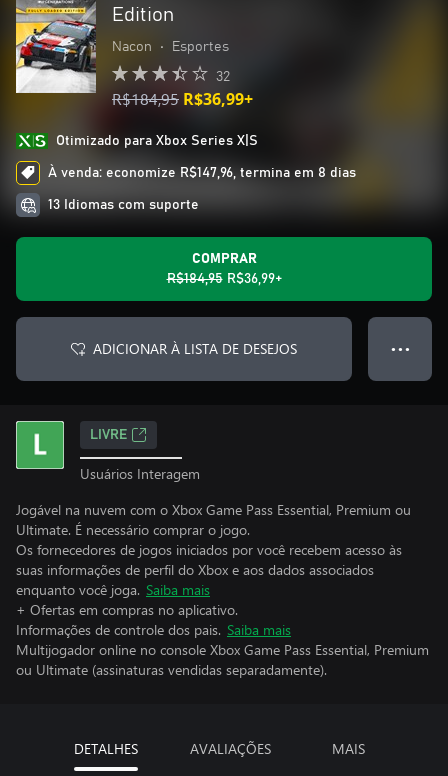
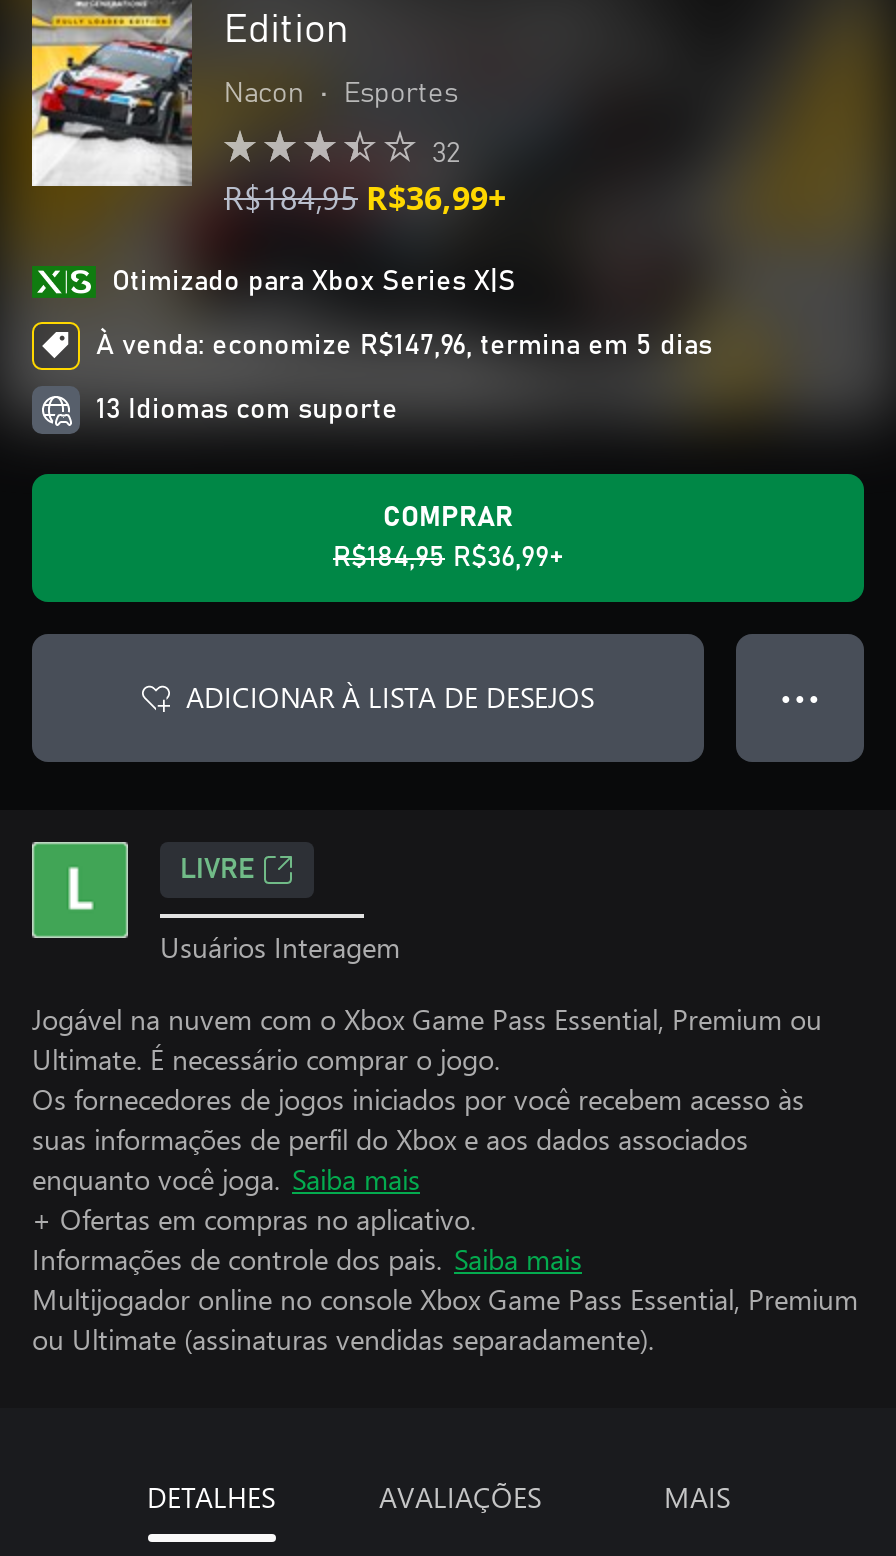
[48,166,356,180] À venda: economize R$147,96, termina em 8 dias -> [96,332,712,360] À venda: economize R$147,96, termina em 5 dias

